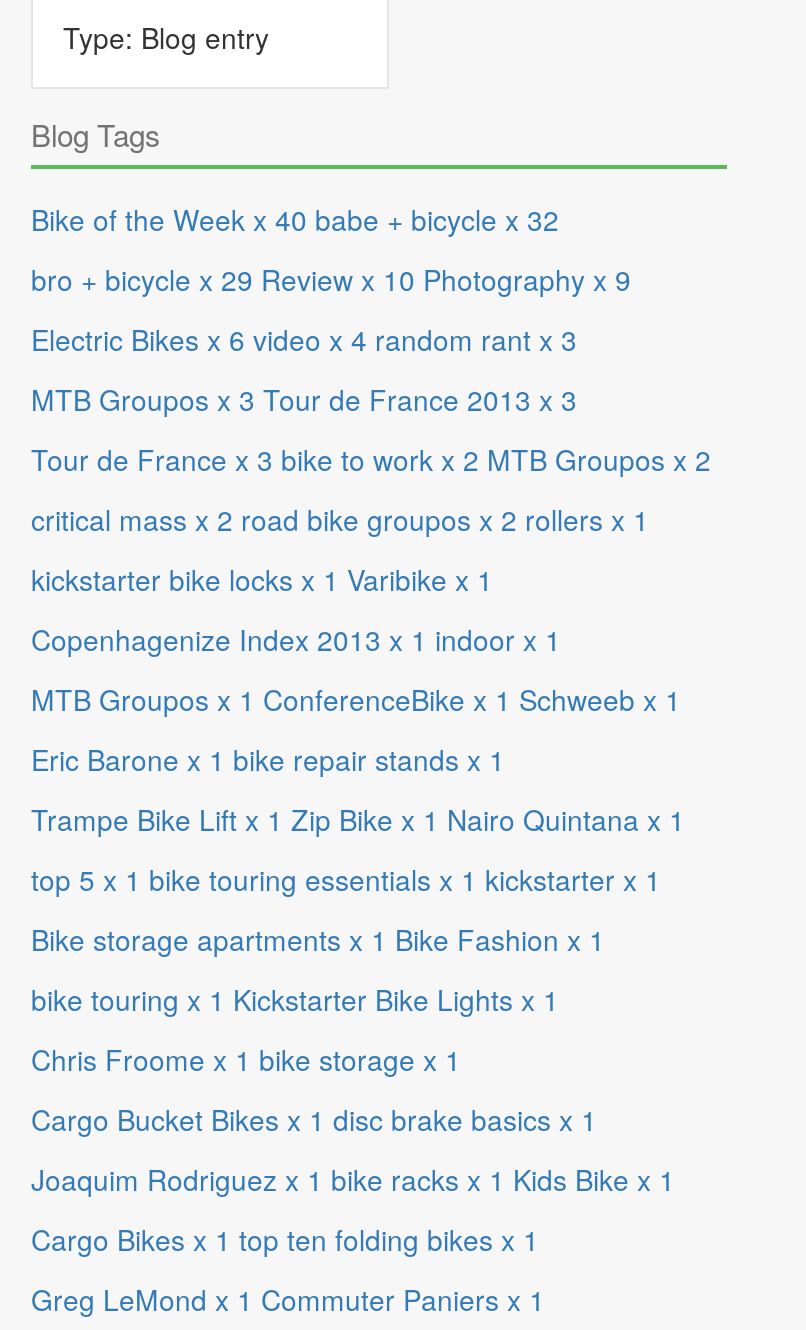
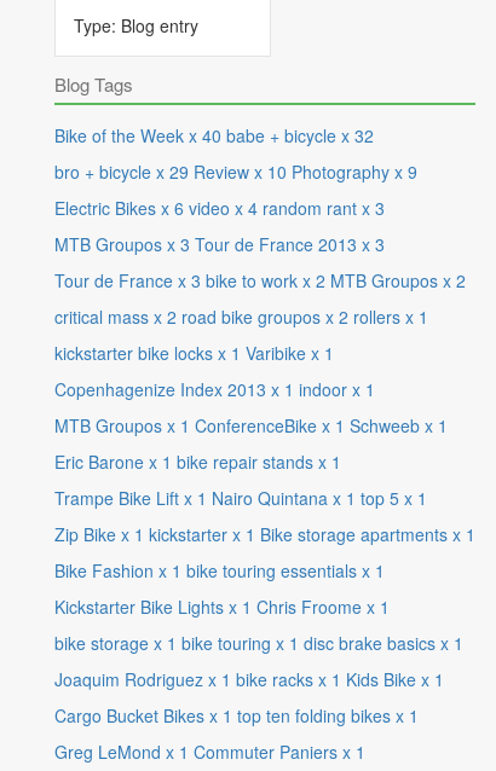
[31,799,685,1139] Trampe Bike Lift x 1 Zip Bike x 1 Nairo Quintana x 1 | top 5 x 1 bike touring essentials x 1 kickstarter x 1 | Bike storage apartments x 1 Bike Fashion x 1 | bike touring x 1 Kickstarter Bike Lights x 1 | Chris Froome x 1 bike storage x 1 | Cargo Bucket Bikes x 1 disc brake basics x 1 -> [54,486,475,655] Trampe Bike Lift x 1 Nairo Quintana x 1 top 5 x 1 | Zip Bike x 1 kickstarter x 1 Bike storage apartments x 1 | Bike Fashion x 1 bike touring essentials x 1 | Kickstarter Bike Lights x 1 Chris Froome x 1 | bike storage x 1 bike touring x 1 disc brake basics x 1
[31,1219,539,1259] Cargo Bikes x 1 top ten folding bikes x 1 -> [54,703,419,727] Cargo Bucket Bikes x 1 top ten folding bikes x 1

